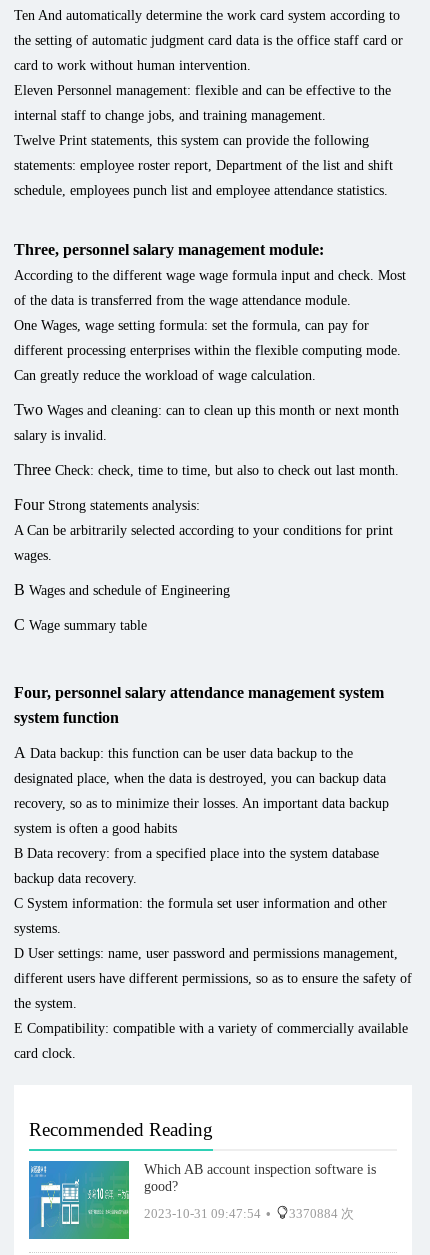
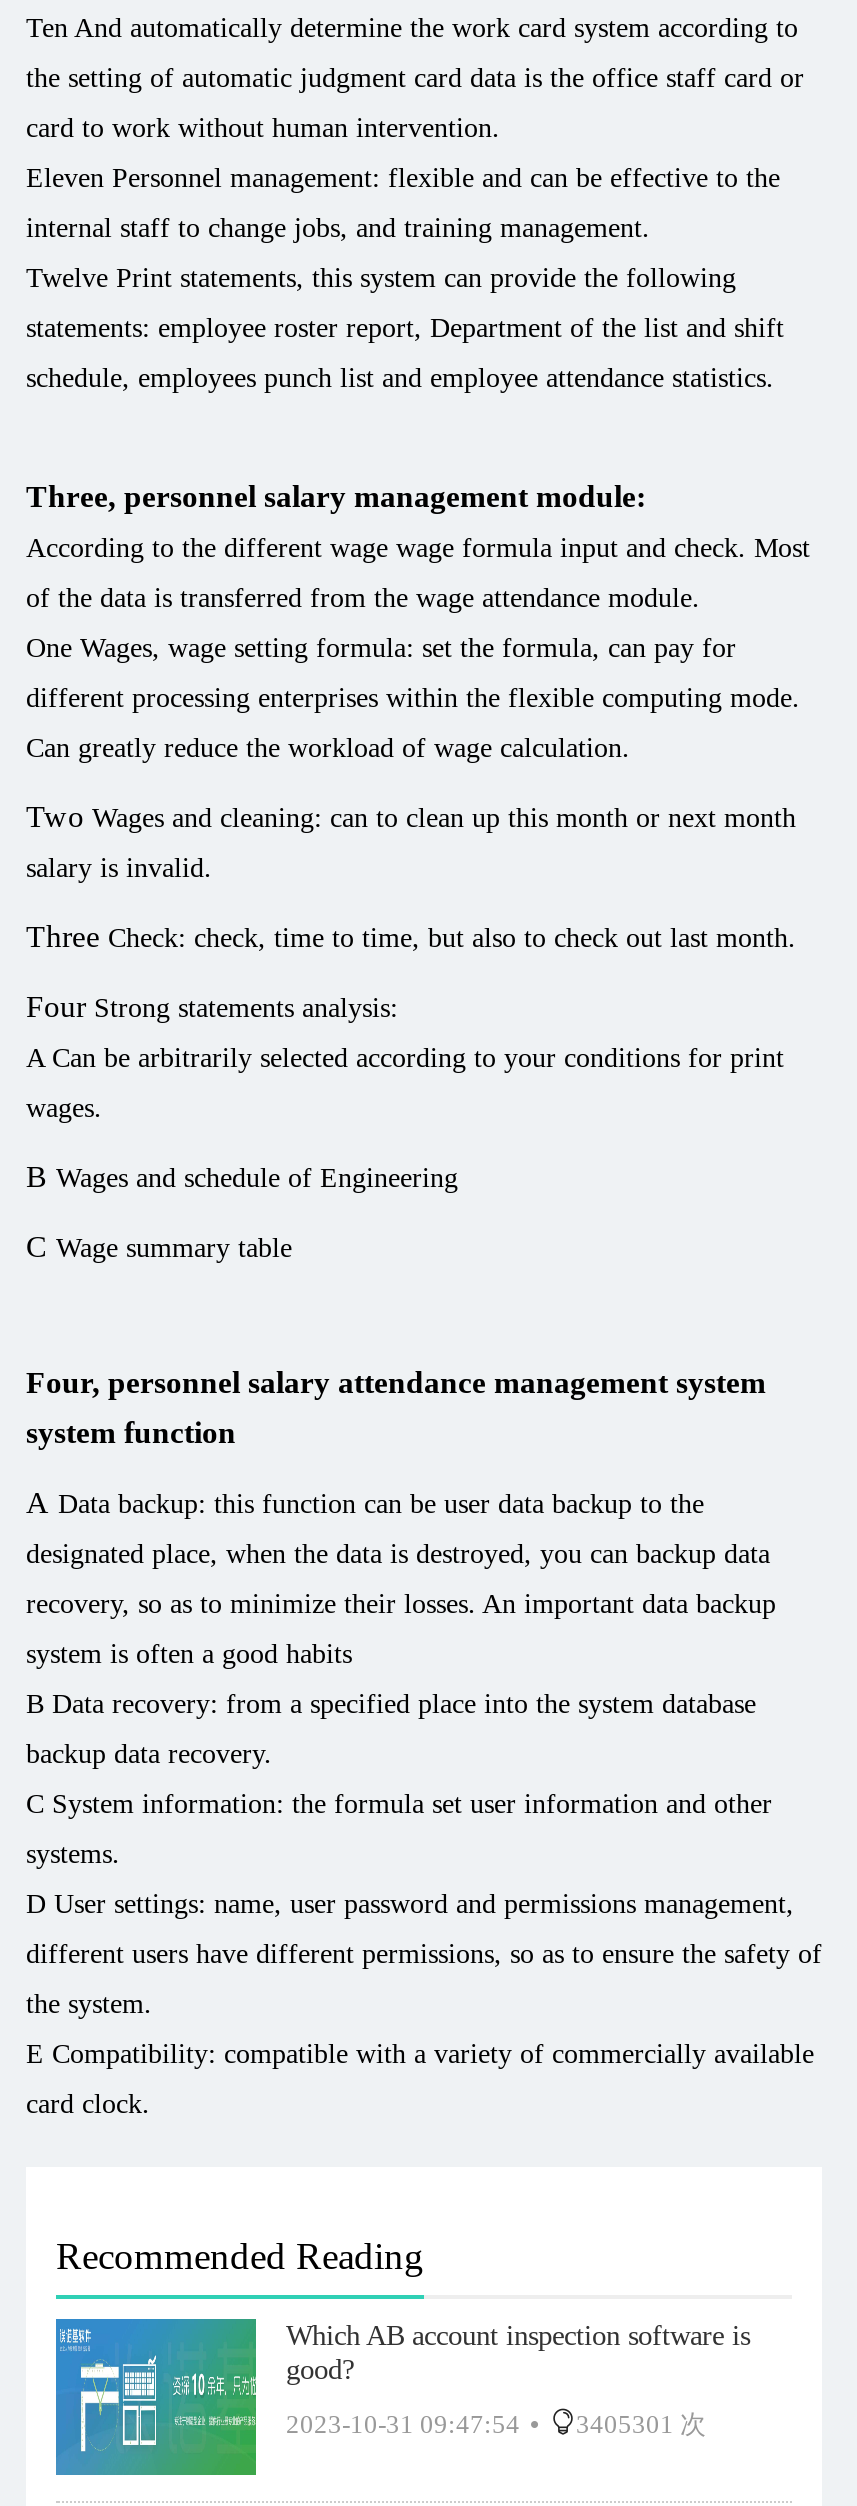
[144,1206,354,1221] 2023-10-31 09:47:54 • 3370884 次 -> [286,2409,706,2439] 2023-10-31 09:47:54 • 3405301 次

